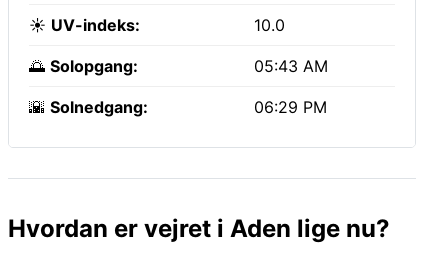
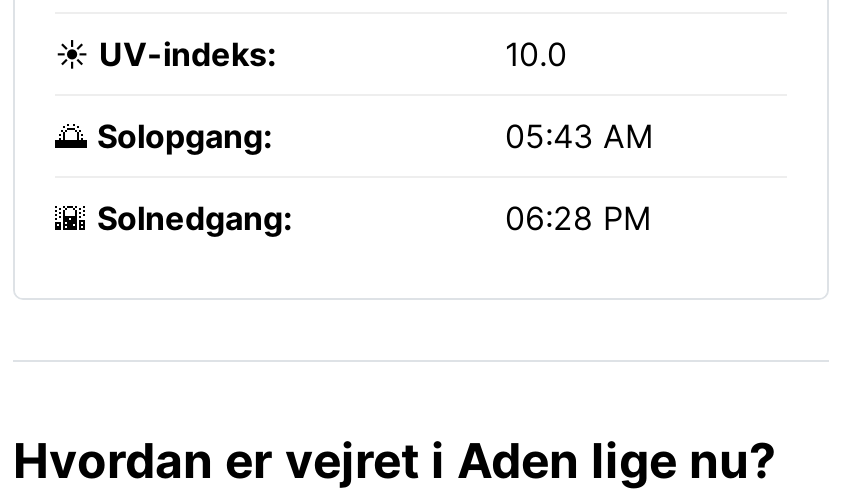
[254,97,327,117] 06:29 PM -> [505,198,651,238] 06:28 PM

